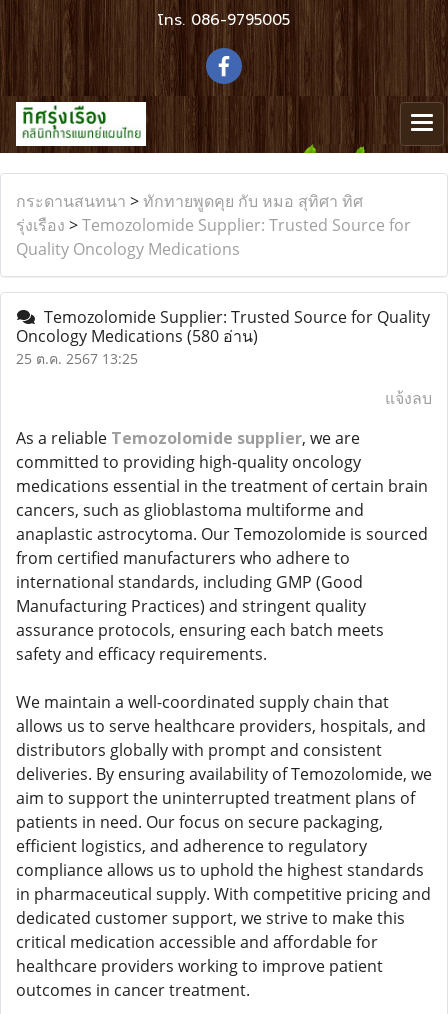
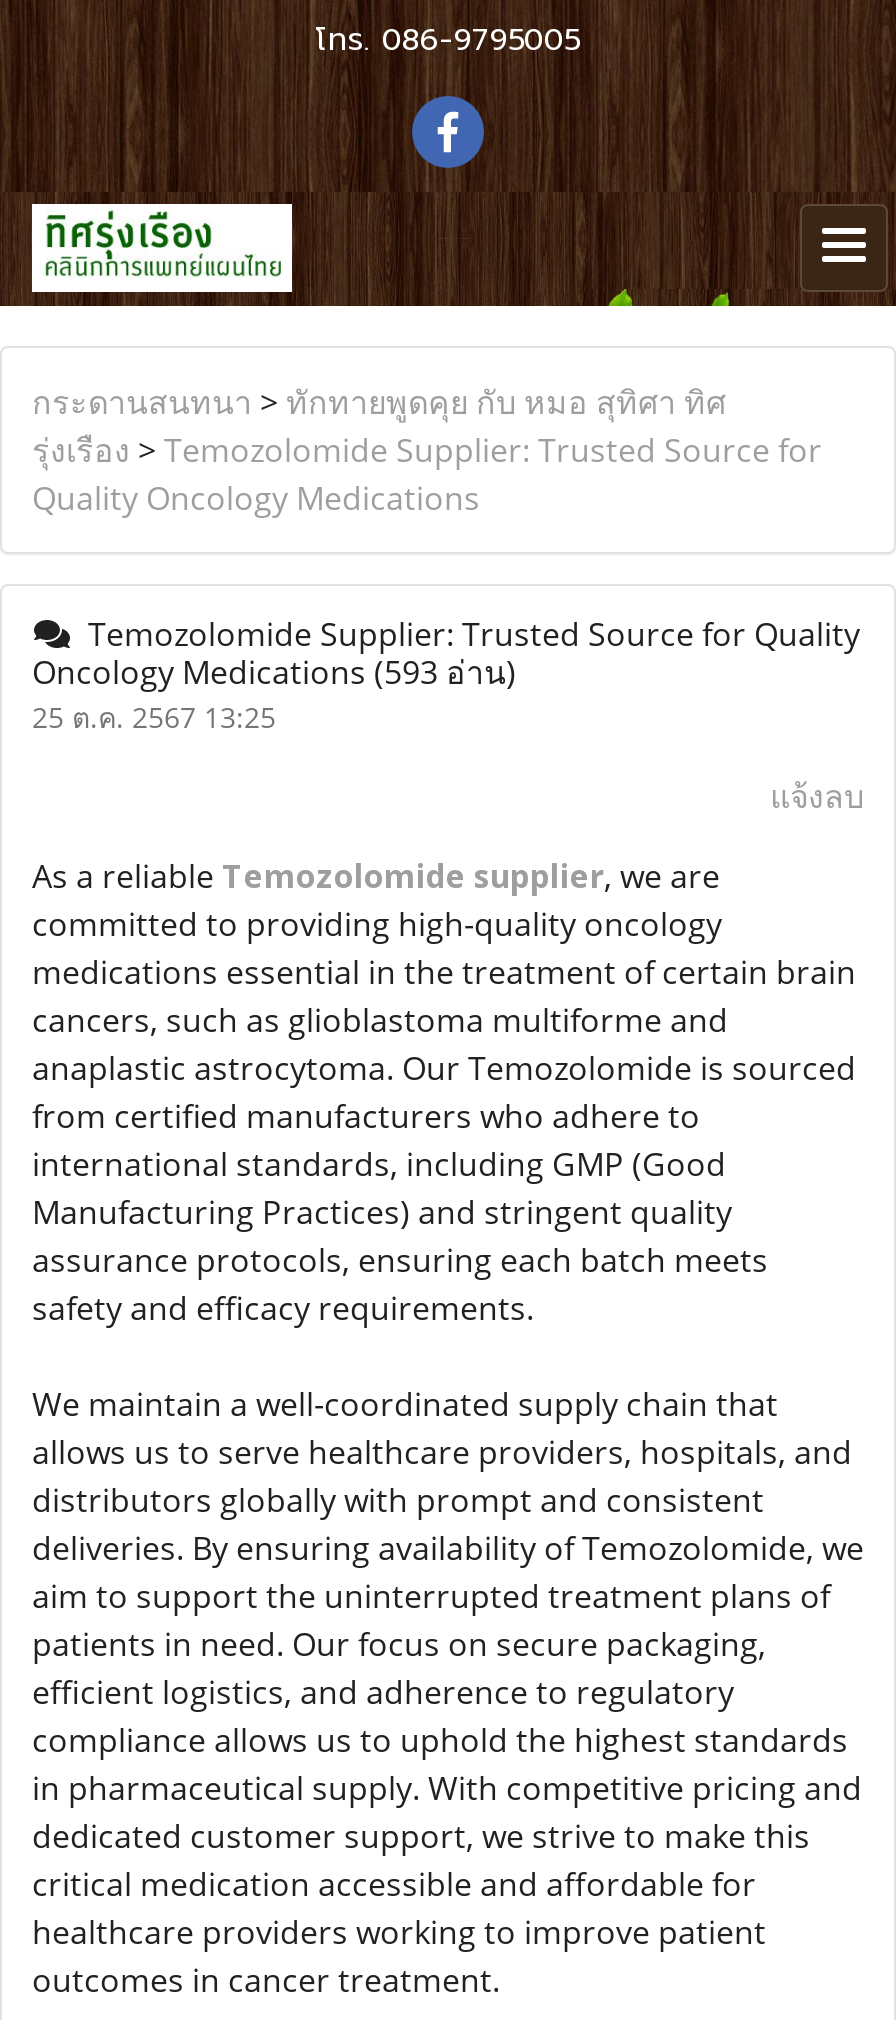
[16,325,258,347] Oncology Medications (580 อ่าน) -> [32,650,516,694] Oncology Medications (593 อ่าน)

